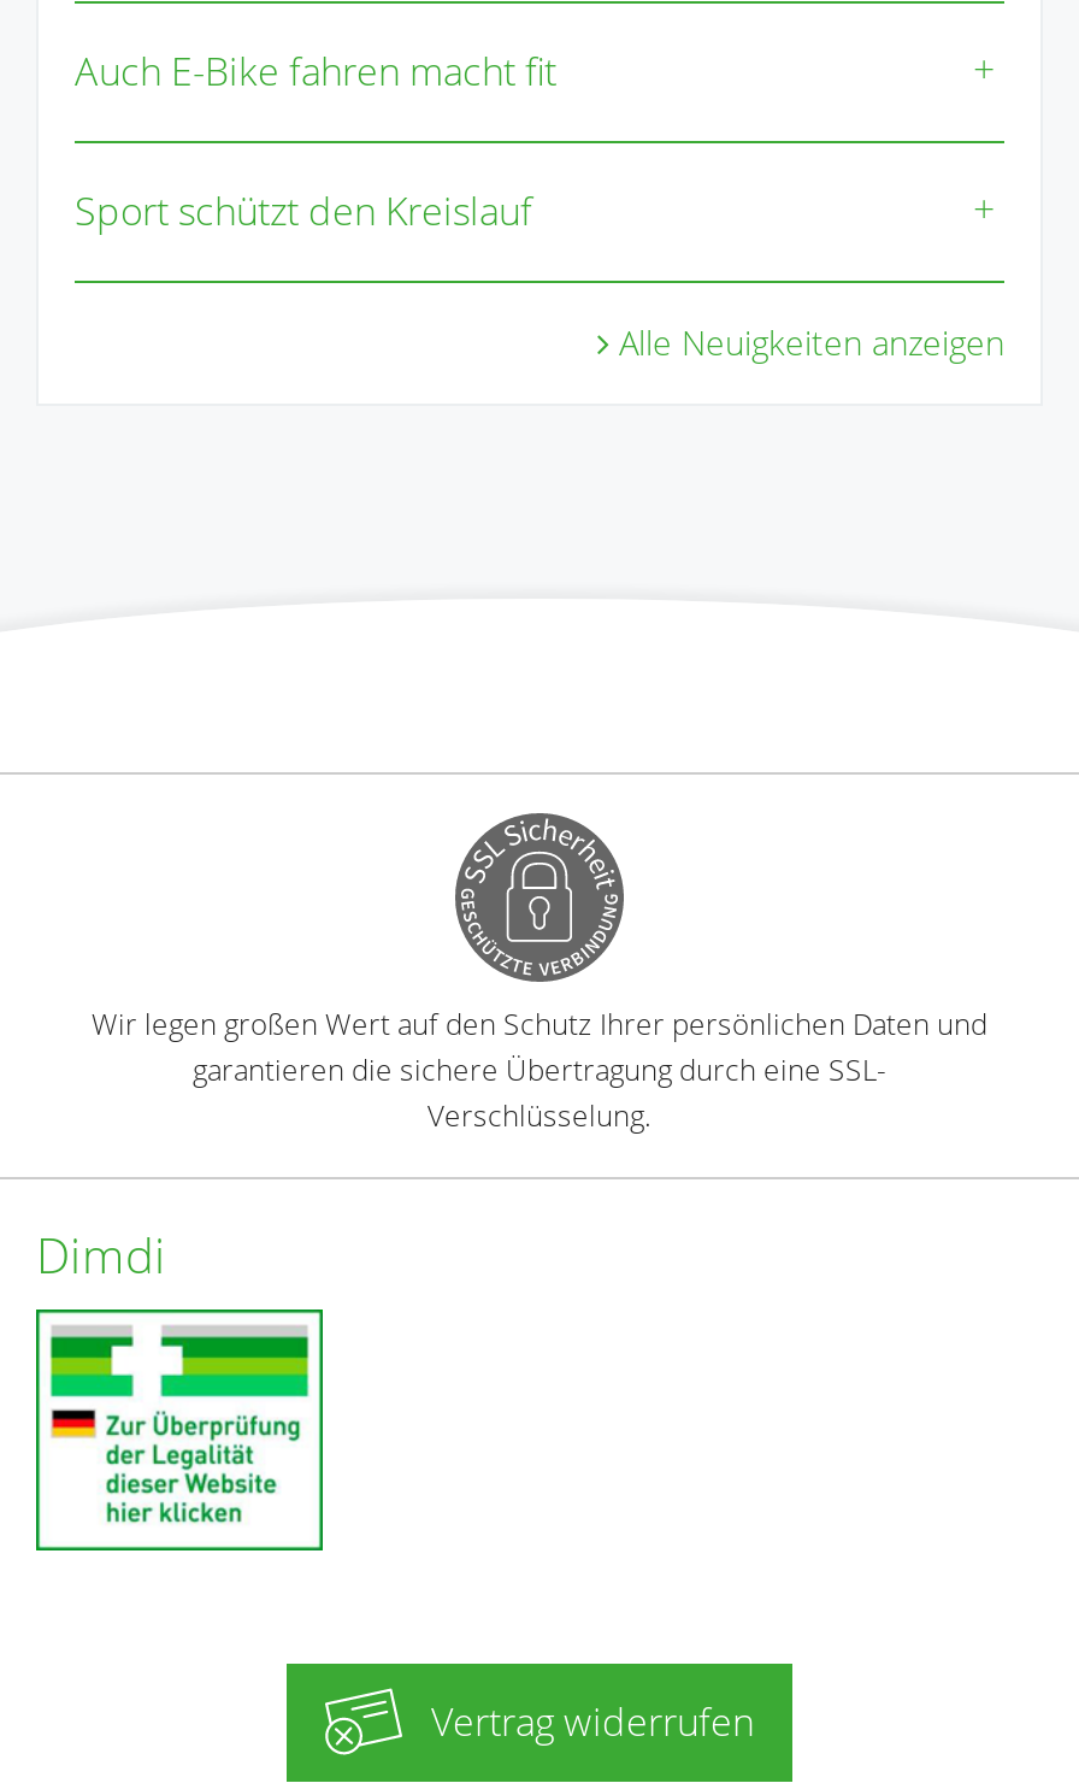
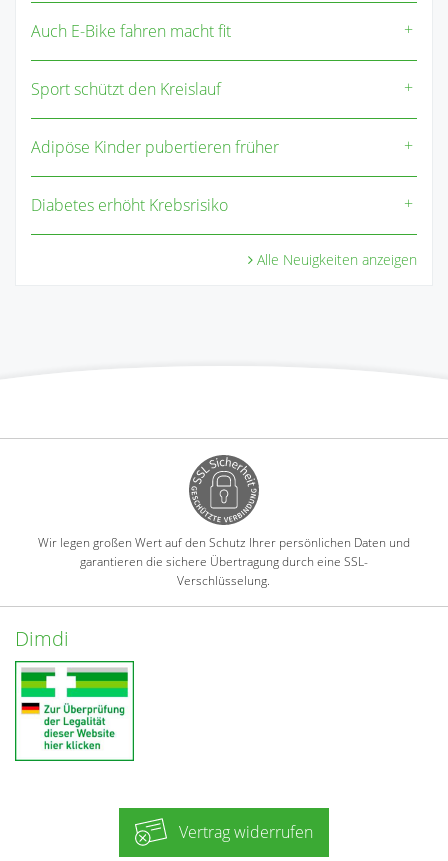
none -> [31,136,279,216] Adipöse Kinder pubertieren früher | Diabetes erhöht Krebsrisiko

